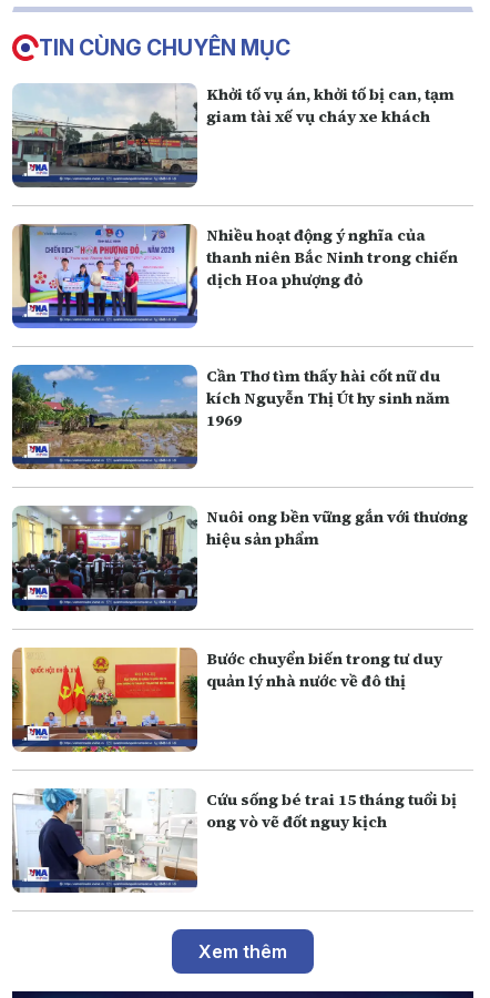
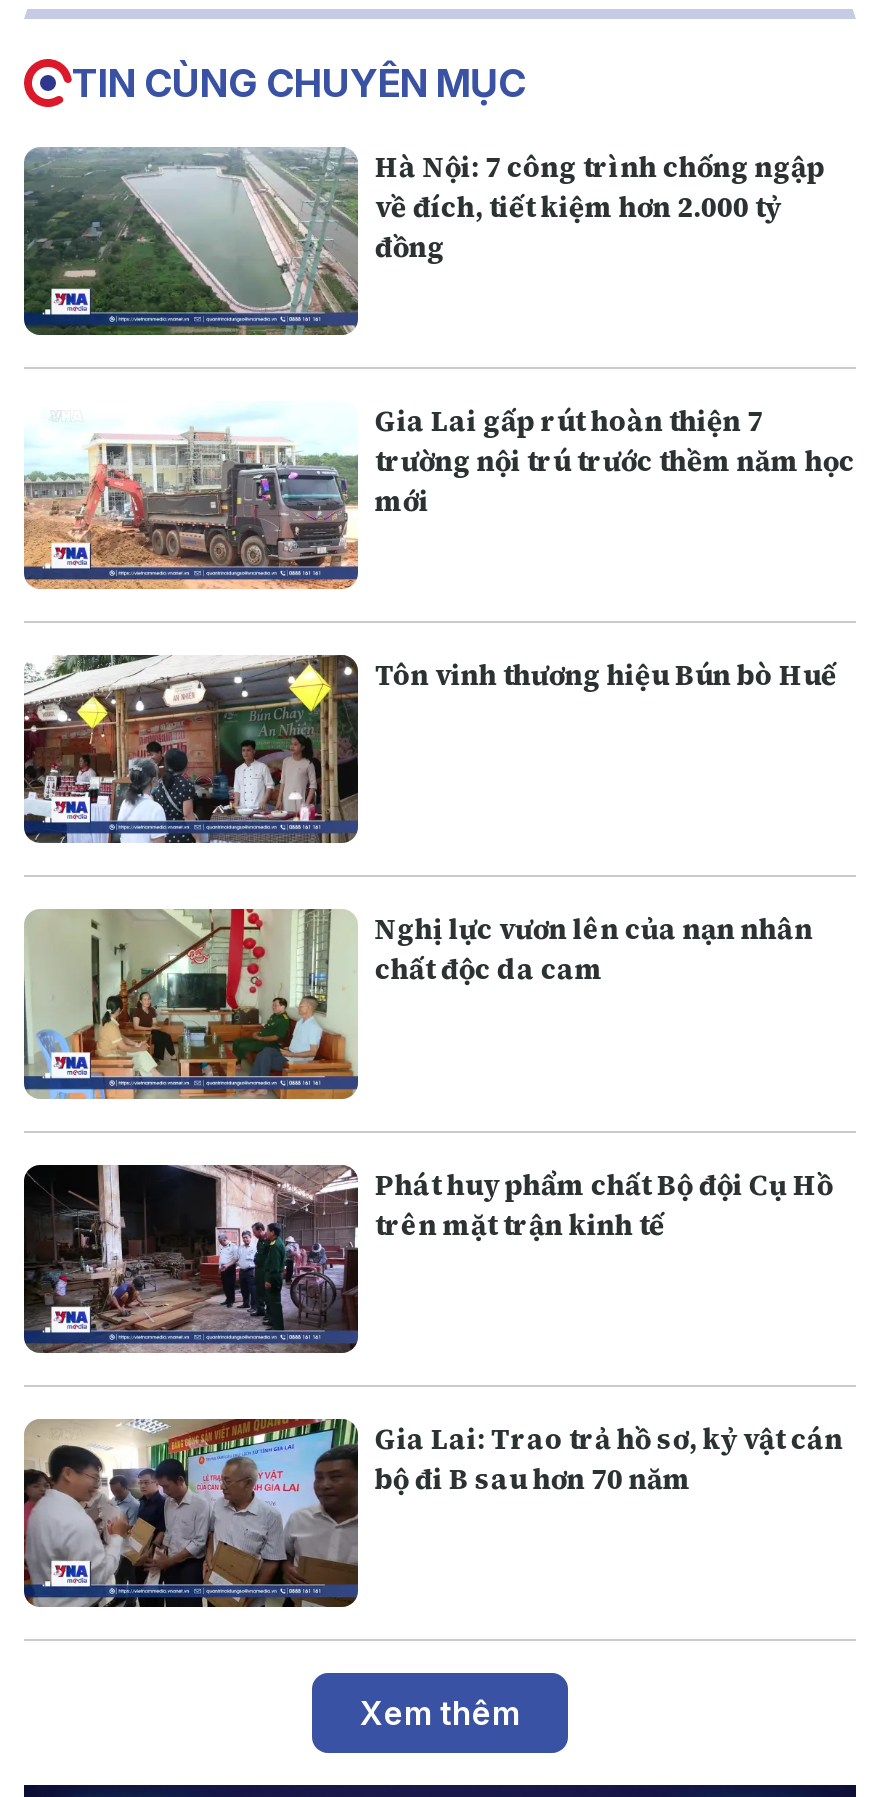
[12,83,455,187] [image] | Khởi tố vụ án, khởi tố bị can, tạm | giam tài xế vụ cháy xe khách -> [22,147,825,335] [image] | Hà Nội: 7 công trình chống ngập | về đích, tiết kiệm hơn 2.000 tỷ | đồng
[11,223,458,329] [image] | Nhiều hoạt động ý nghĩa của | thanh niên Bắc Ninh trong chiến | dịch Hoa phượng đỏ -> [22,401,855,591] [image] | Gia Lai gấp rút hoàn thiện 7 | trường nội trú trước thềm năm học | mới
[11,364,451,470] [image] | Cần Thơ tìm thấy hài cốt nữ du | kích Nguyễn Thị Út hy sinh năm | 1969 -> [24,653,837,845] [image] | Tôn vinh thương hiệu Bún bò Huế
[12,505,468,612] [image] | Nuôi ong bền vững gắn với thương | hiệu sản phẩm -> [24,907,813,1101] [image] | Nghị lực vươn lên của nạn nhân | chất độc da cam
[11,646,443,753] [image] | Bước chuyển biến trong tư duy | quản lý nhà nước về đô thị -> [22,1163,833,1353] [image] | Phát huy phẩm chất Bộ đội Cụ Hồ | trên mặt trận kinh tế
[11,787,457,894] [image] | Cứu sống bé trai 15 tháng tuổi bị | ong vò vẽ đốt nguy kịch -> [22,1417,843,1609] [image] | Gia Lai: Trao trả hồ sơ, kỷ vật cán | bộ đi B sau hơn 70 năm

